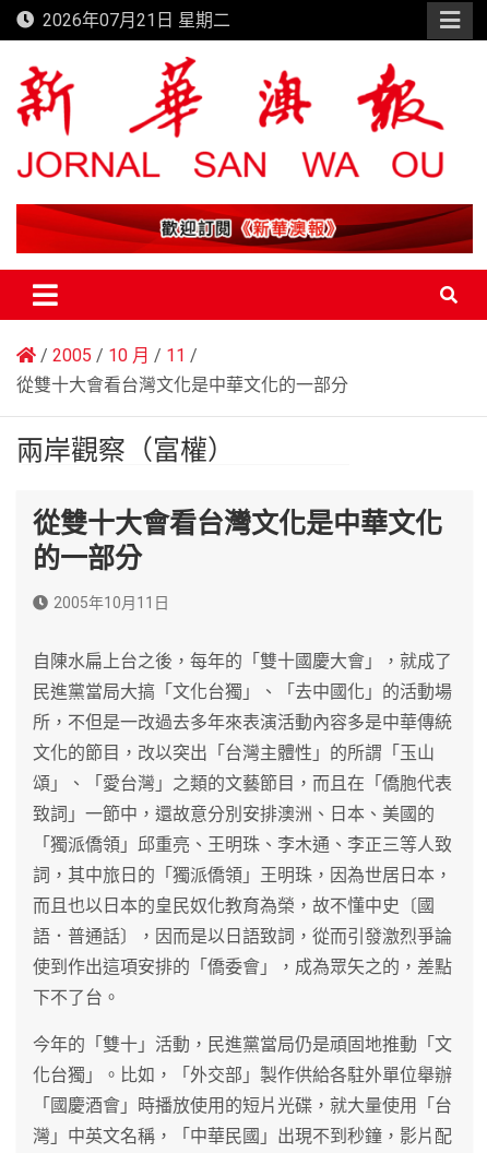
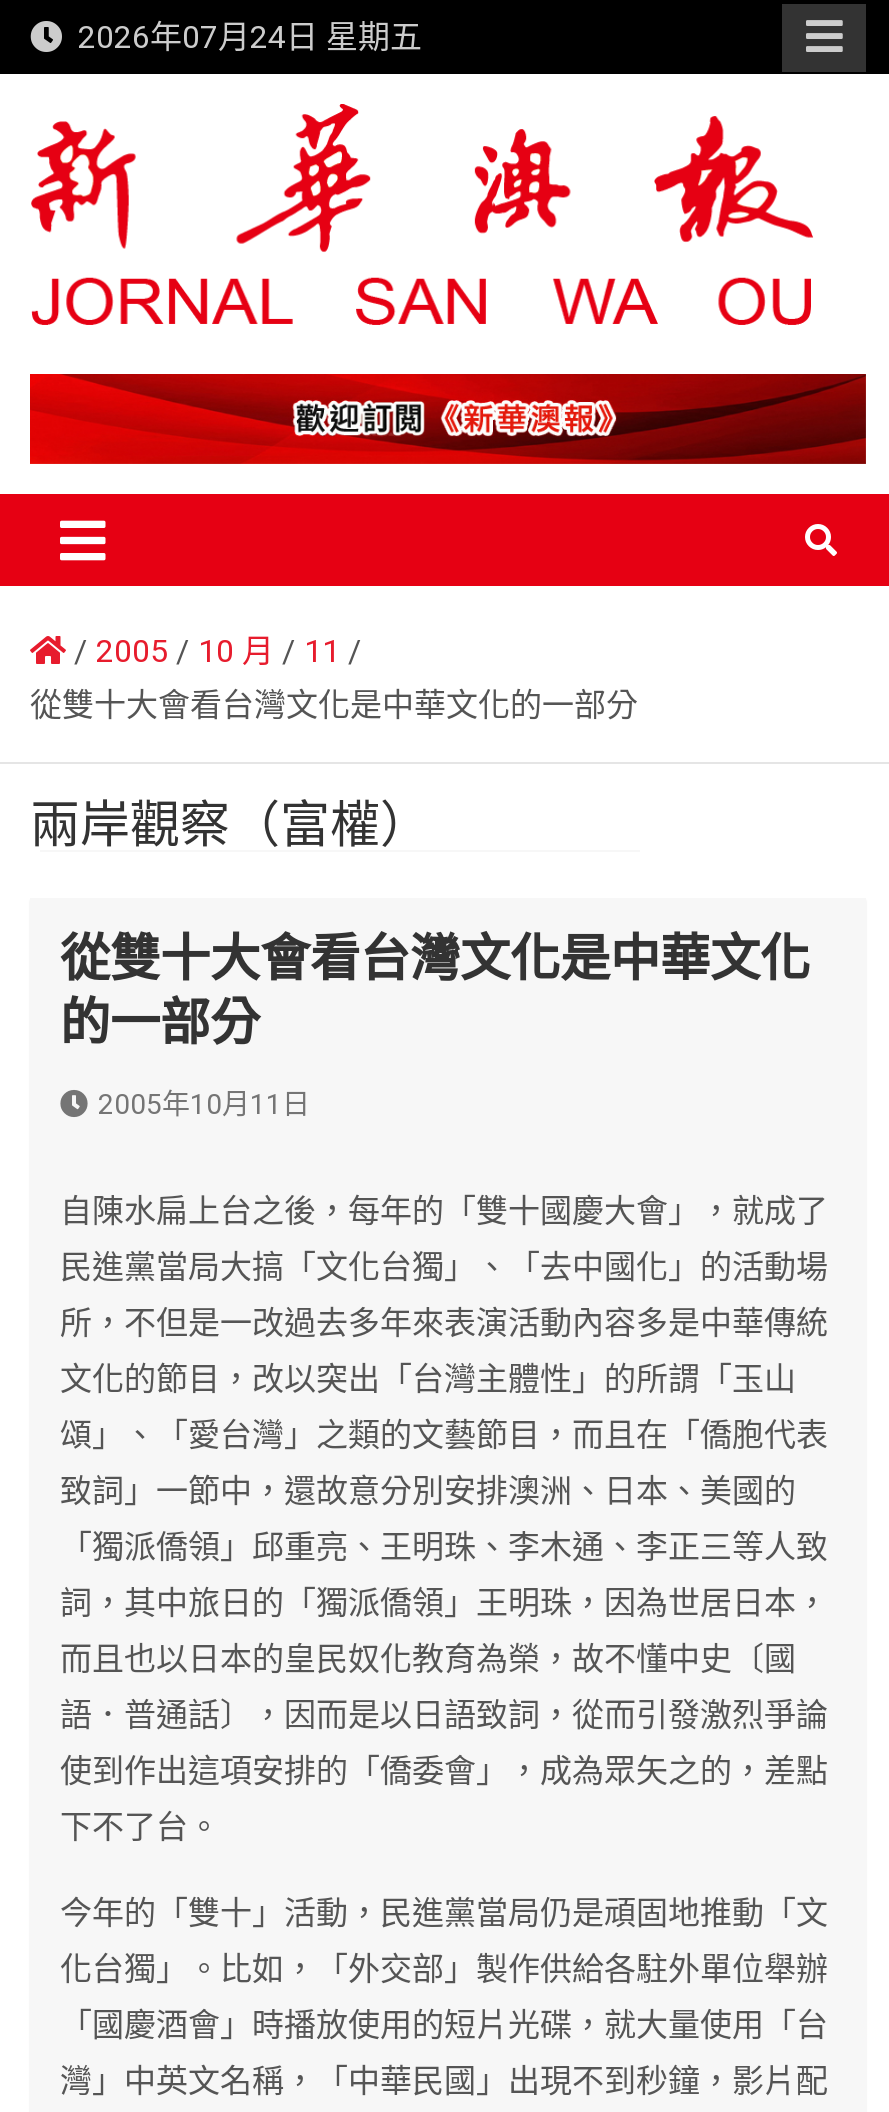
[34,10,230,31] 2026年07月21日 星期二 -> [62,18,422,56] 2026年07月24日 星期五

